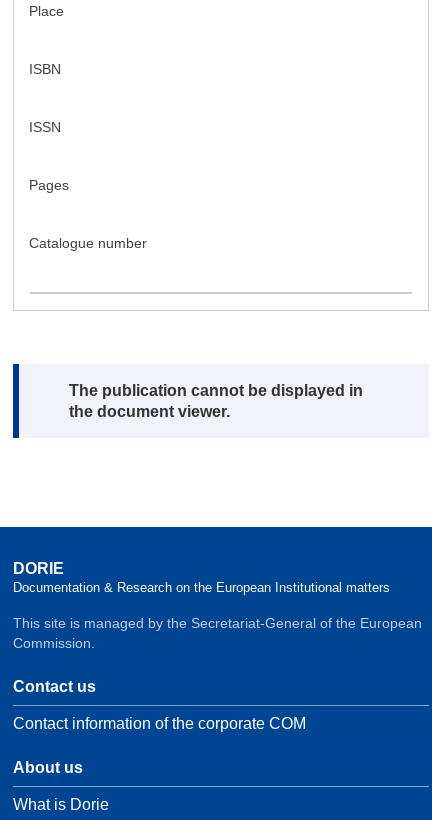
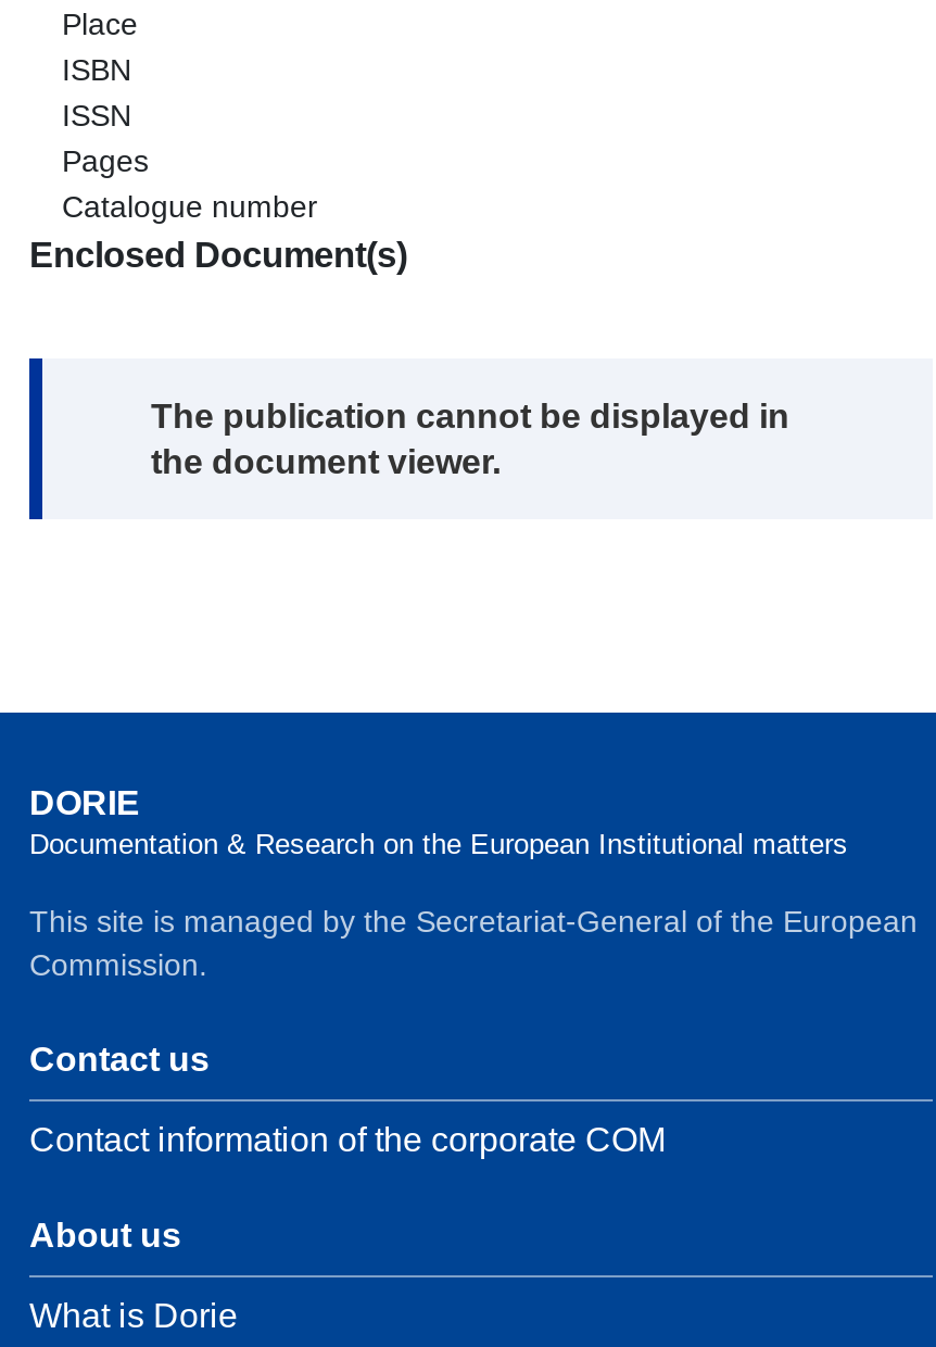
none -> [29,234,407,273] Enclosed Document(s)

